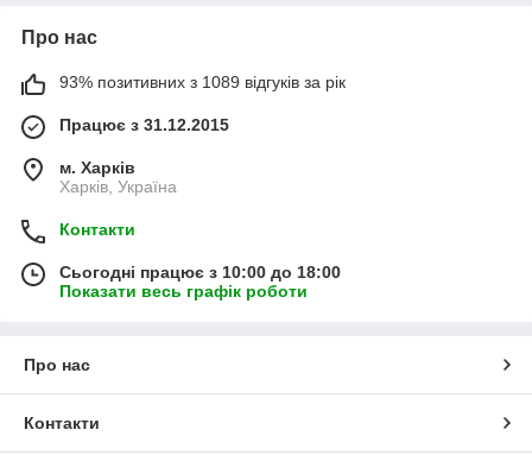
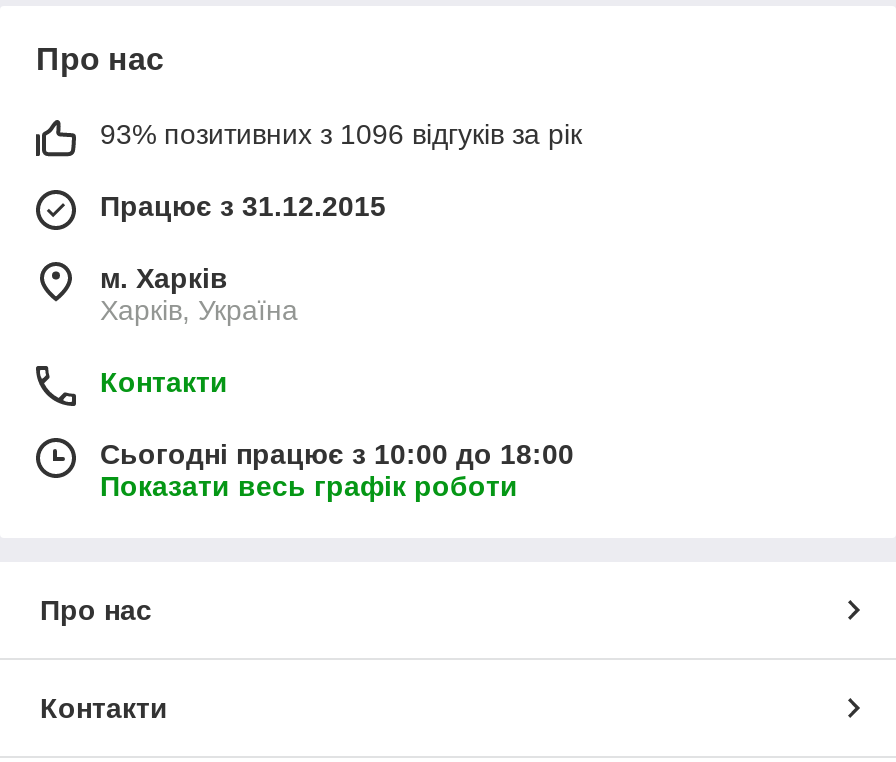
[59,73,346,92] 93% позитивних з 1089 відгуків за рік -> [100,119,582,151] 93% позитивних з 1096 відгуків за рік

